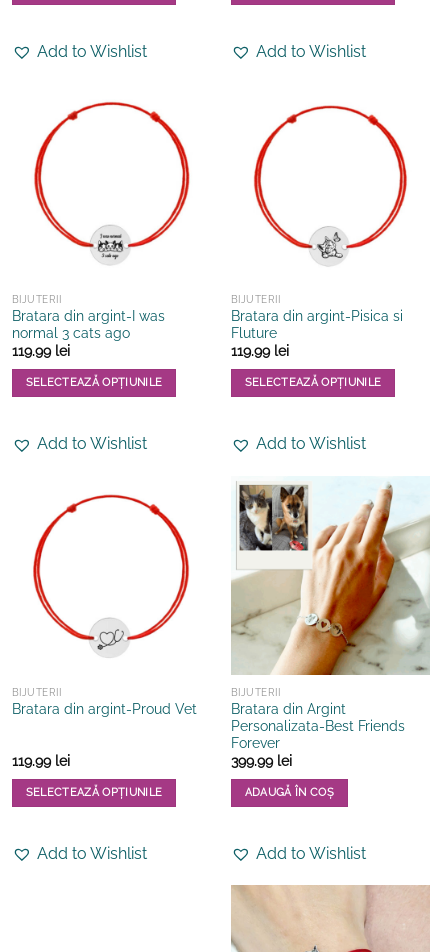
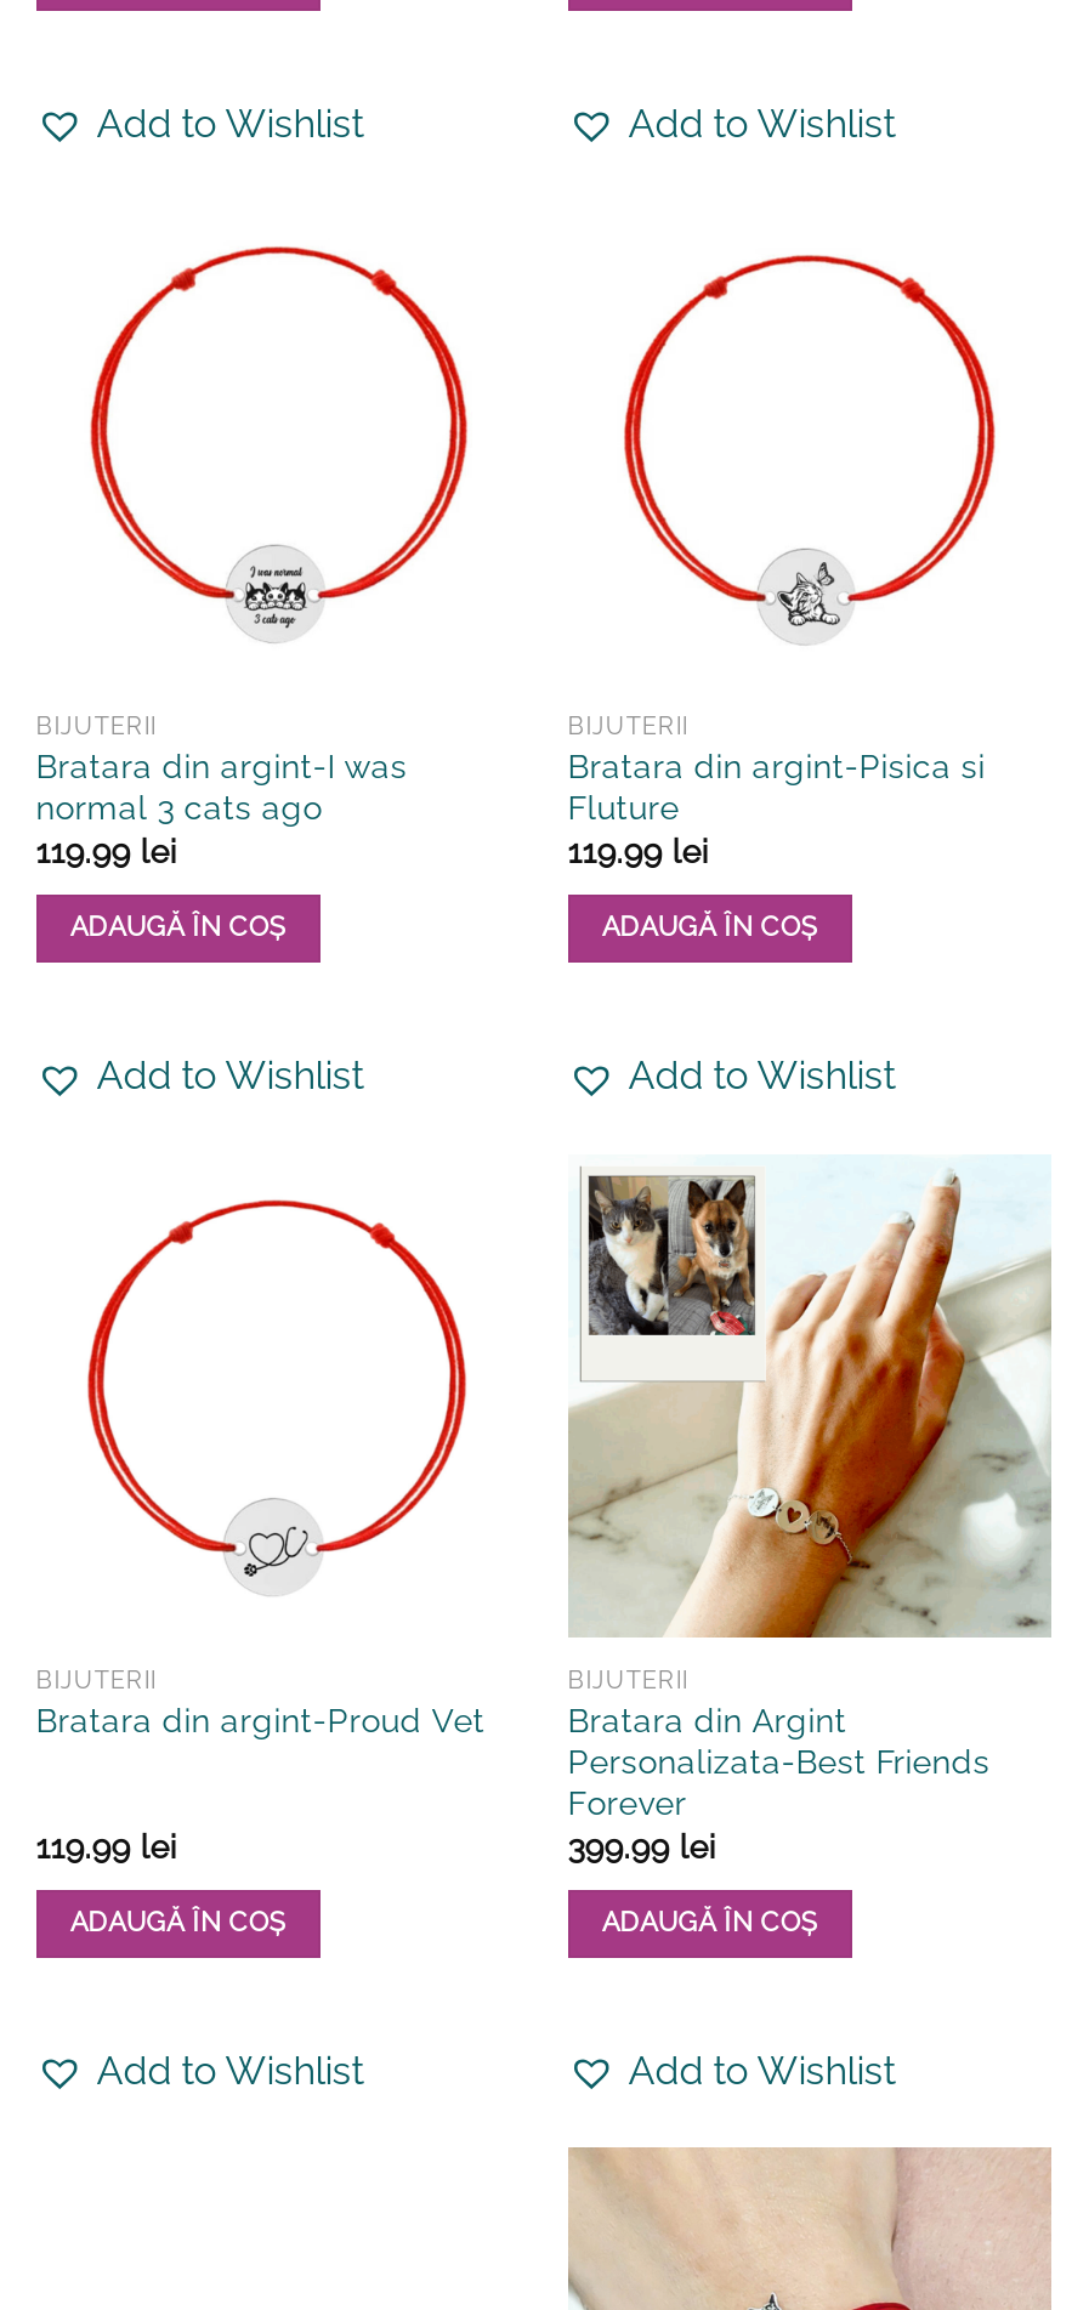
[26,376,162,389] SELECTEAZĂ OPȚIUNILE -> [70,912,287,944] ADAUGĂ ÎN COȘ
[245,376,381,389] SELECTEAZĂ OPȚIUNILE -> [602,912,819,944] ADAUGĂ ÎN COȘ
[26,786,162,799] SELECTEAZĂ OPȚIUNILE -> [70,1907,287,1938] ADAUGĂ ÎN COȘ

